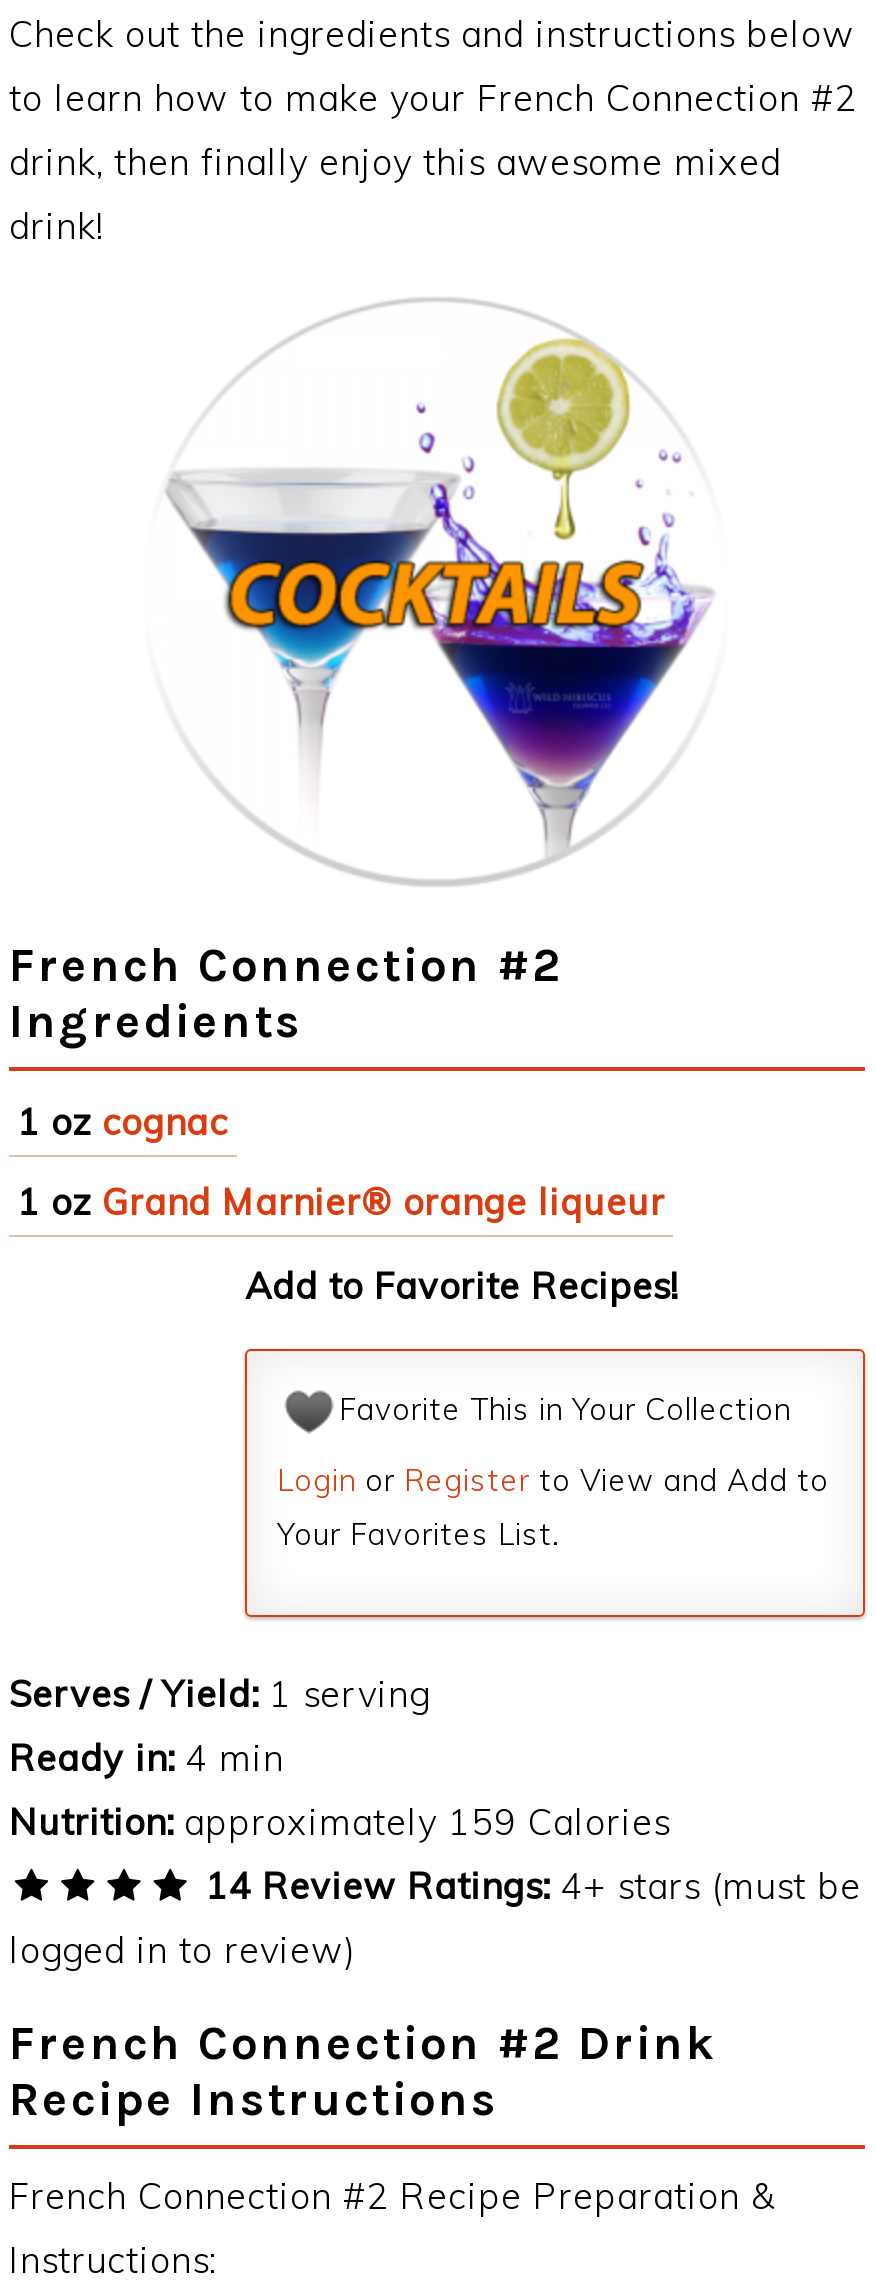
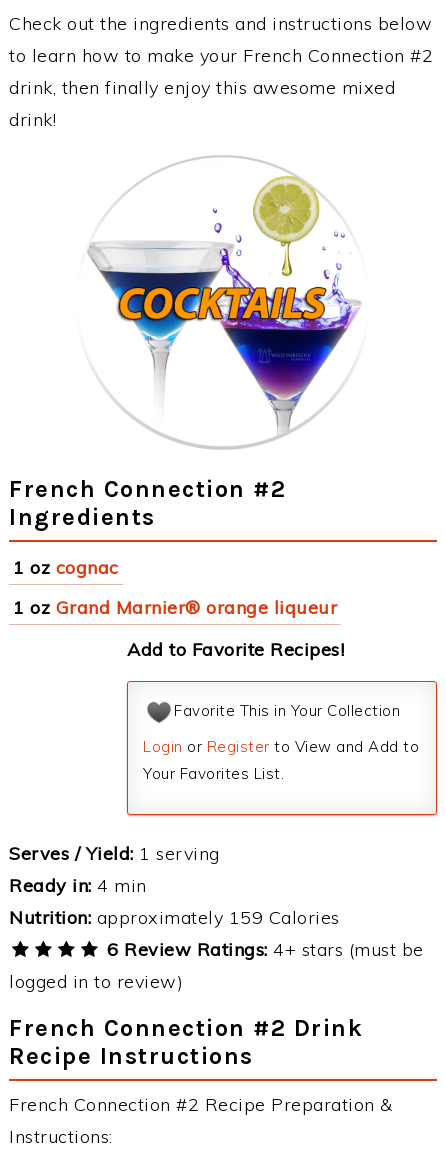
[194,1863,861,1909] 14 Review Ratings: 4+ stars (must be -> [102,938,424,961] 6 Review Ratings: 4+ stars (must be

